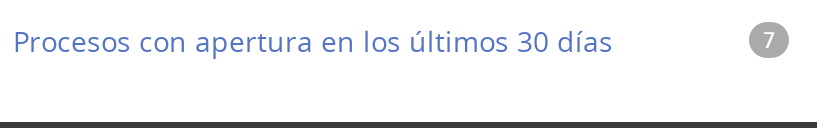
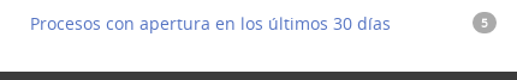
[763,27,775,55] 7 -> [481,15,488,32] 5

